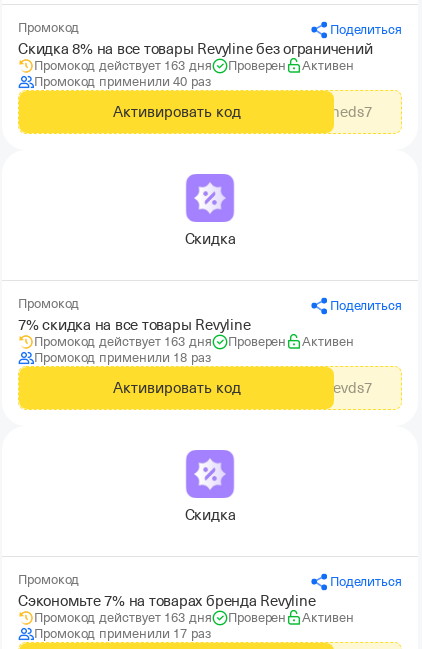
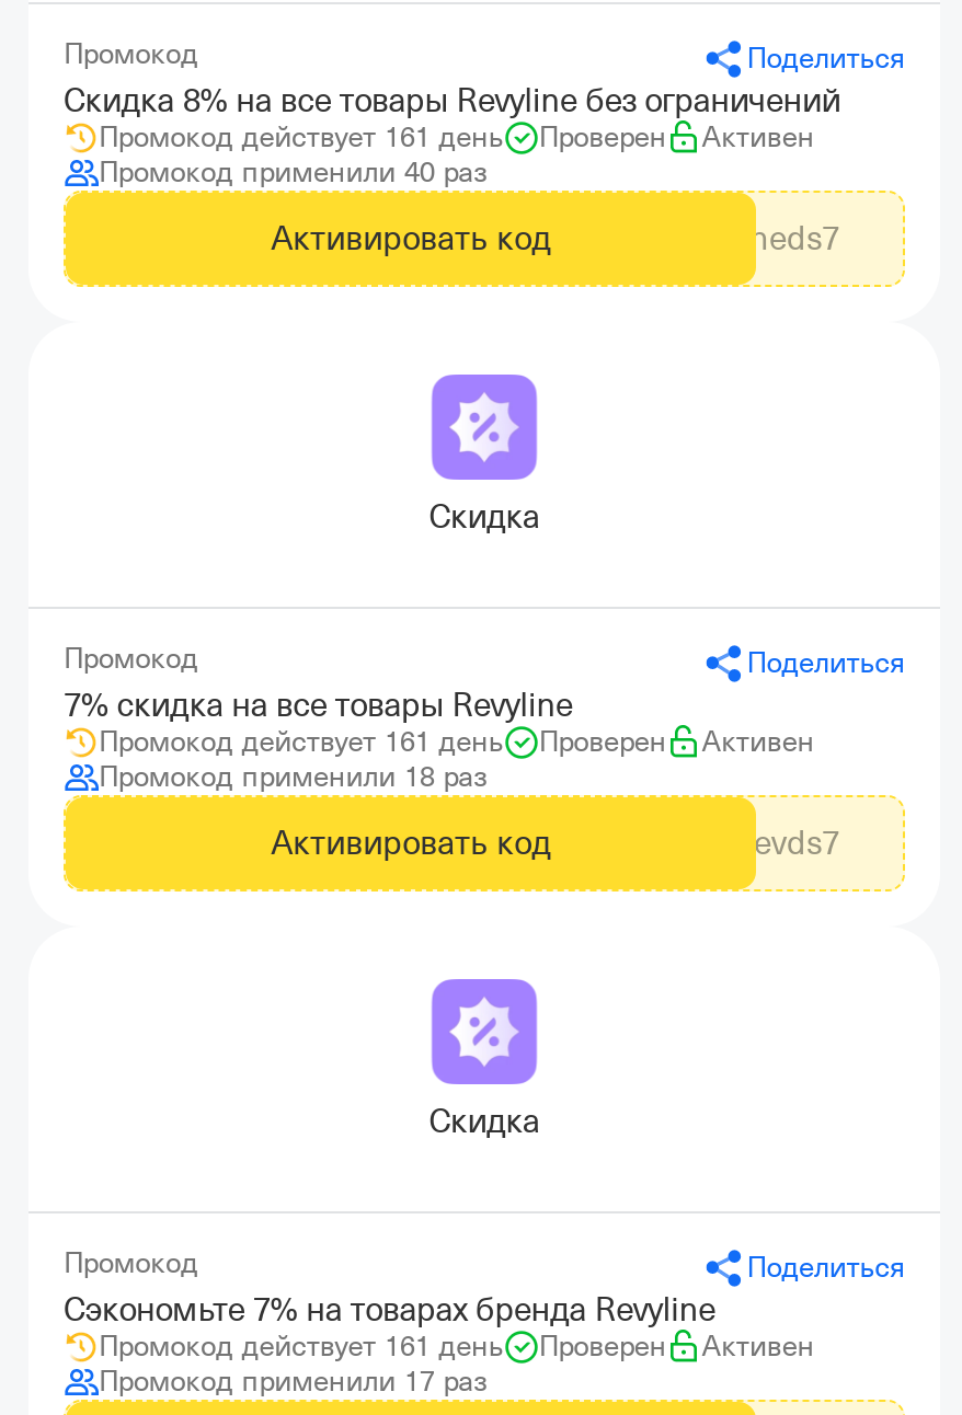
[34,58,212,73] Промокод действует 163 дня -> [99,120,504,153] Промокод действует 161 день
[34,334,212,349] Промокод действует 163 дня -> [99,725,504,758] Промокод действует 161 день
[34,610,212,625] Промокод действует 163 дня -> [99,1330,504,1362] Промокод действует 161 день

